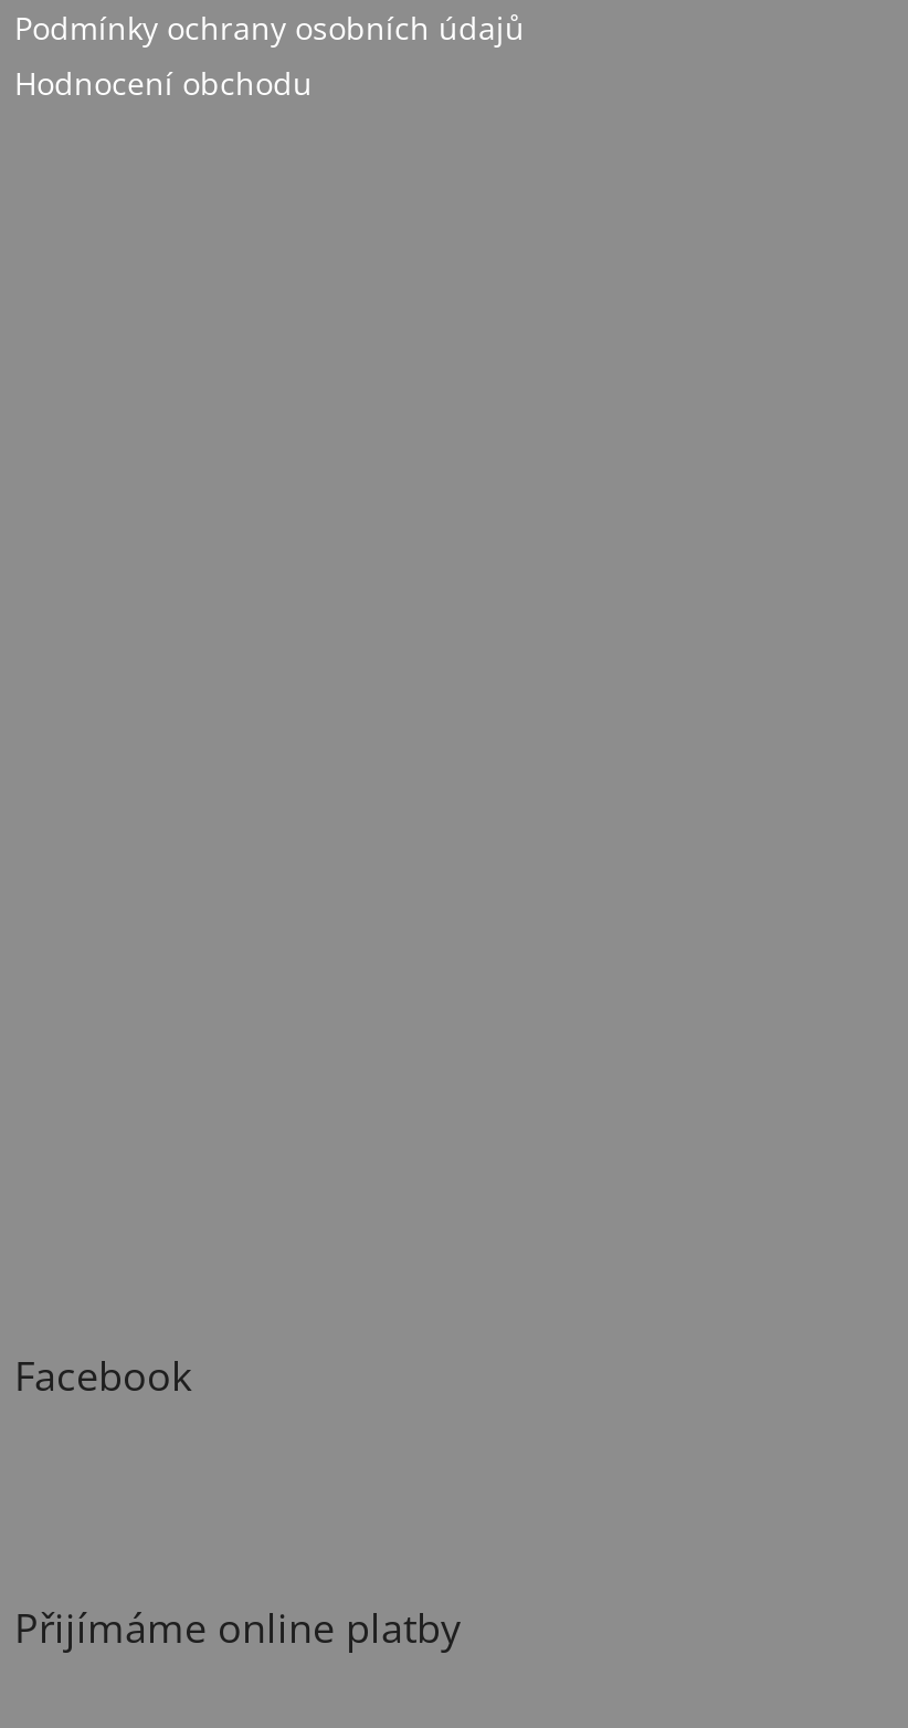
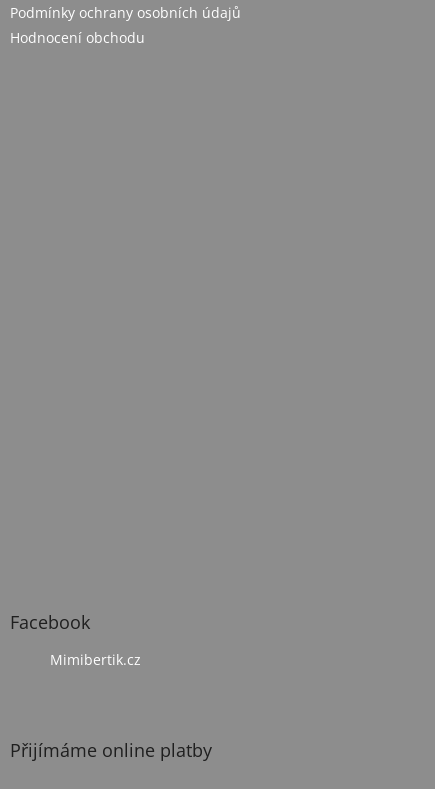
none -> [50,650,141,669] Mimibertik.cz

